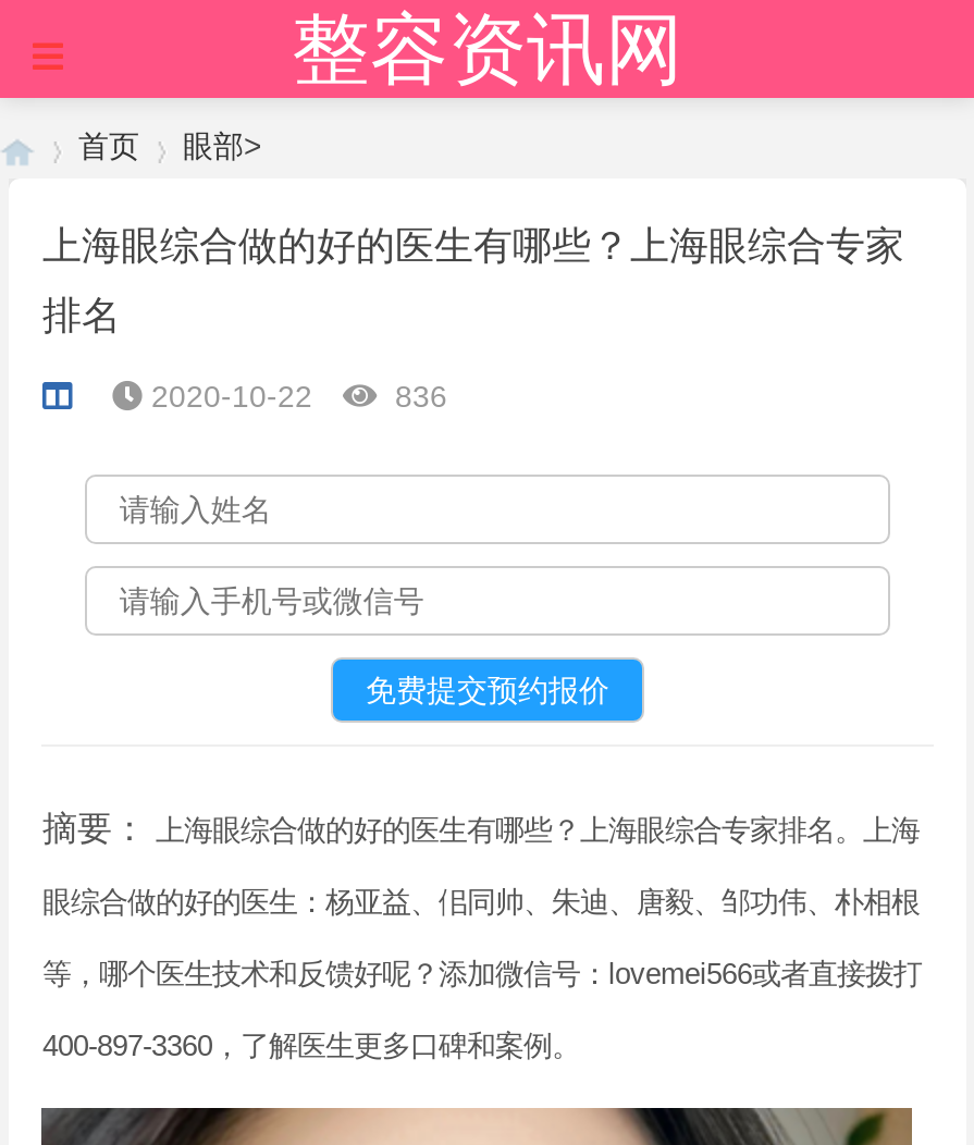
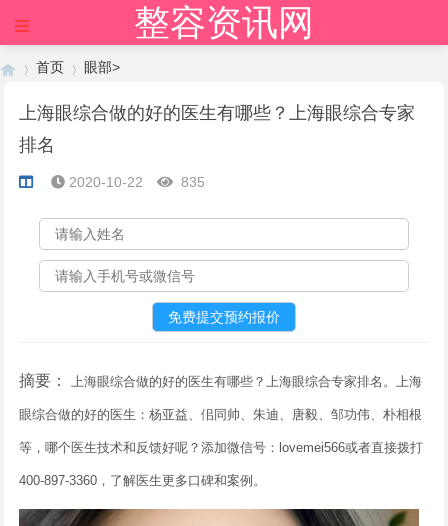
[386,379,447,414] 836 -> [177,174,205,190] 835

